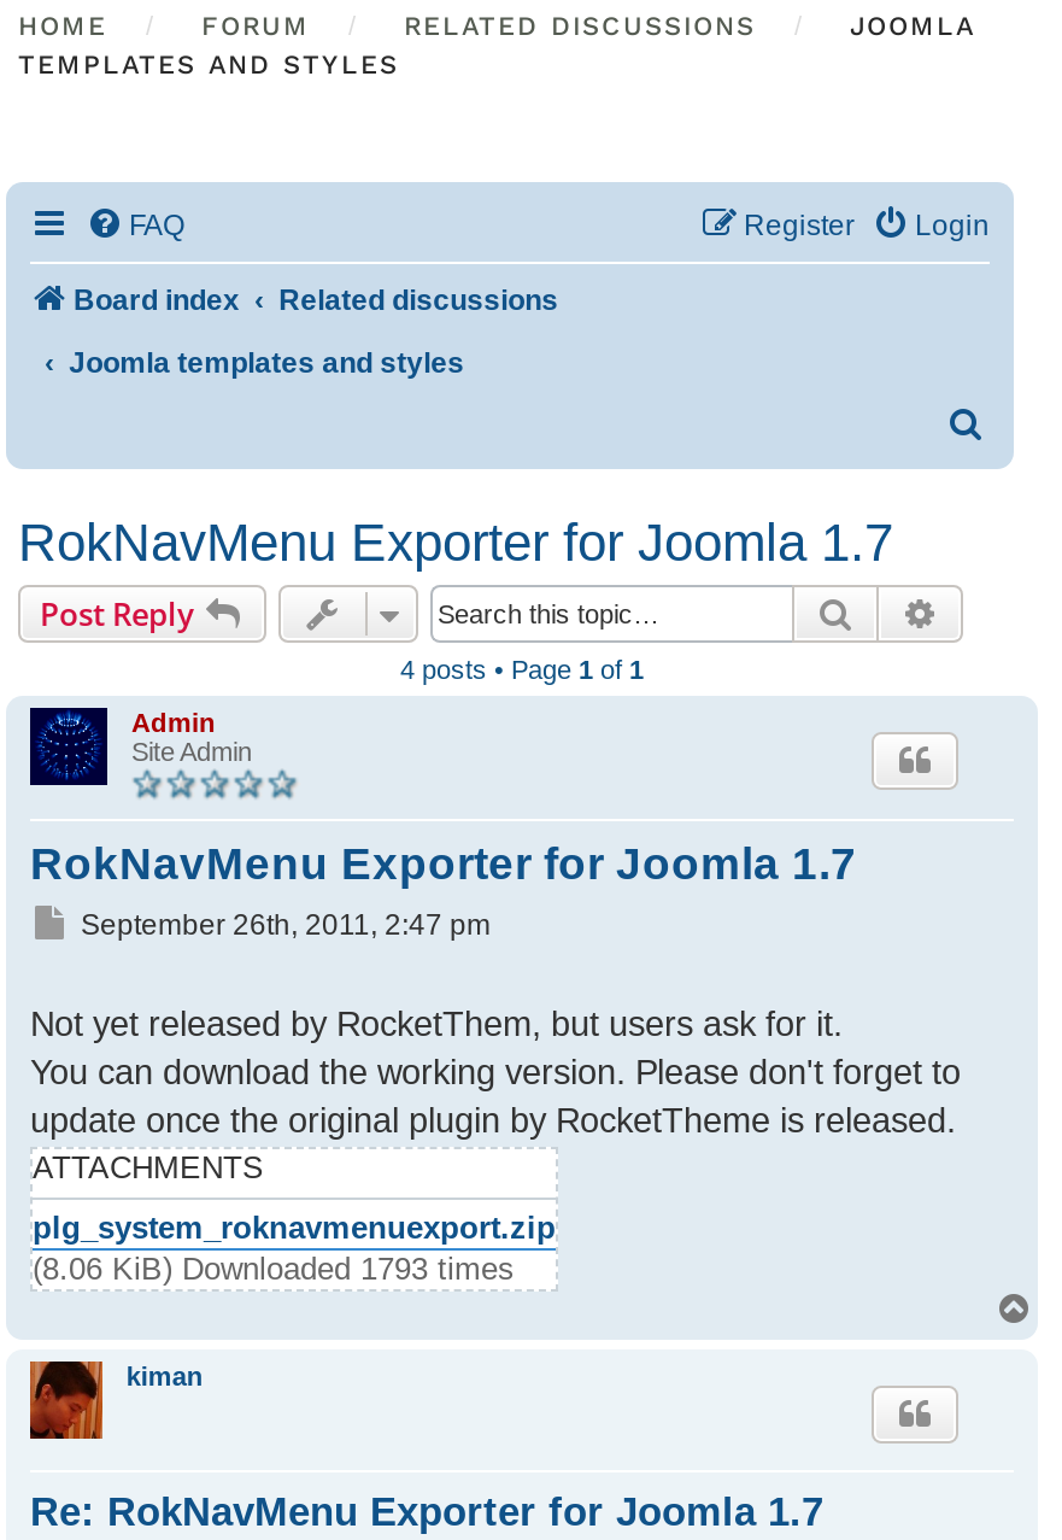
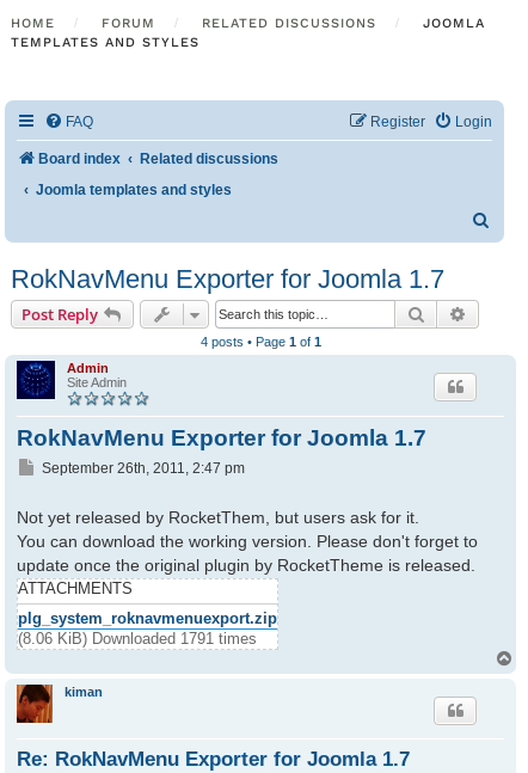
[33,1250,515,1286] (8.06 KiB) Downloaded 1793 times -> [18,629,257,647] (8.06 KiB) Downloaded 1791 times

